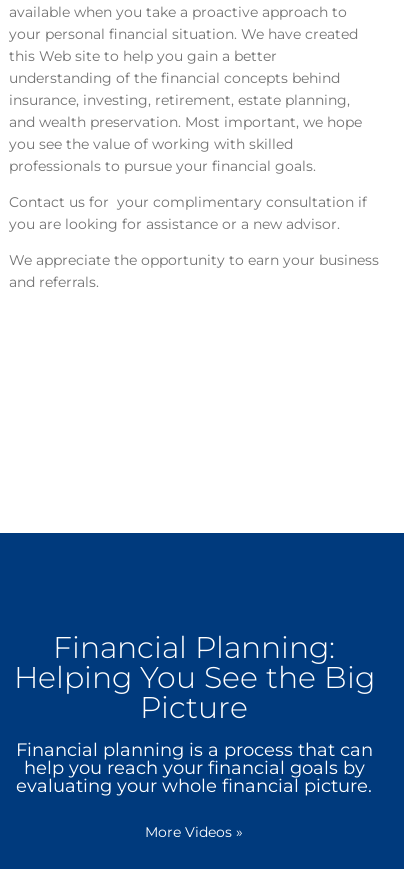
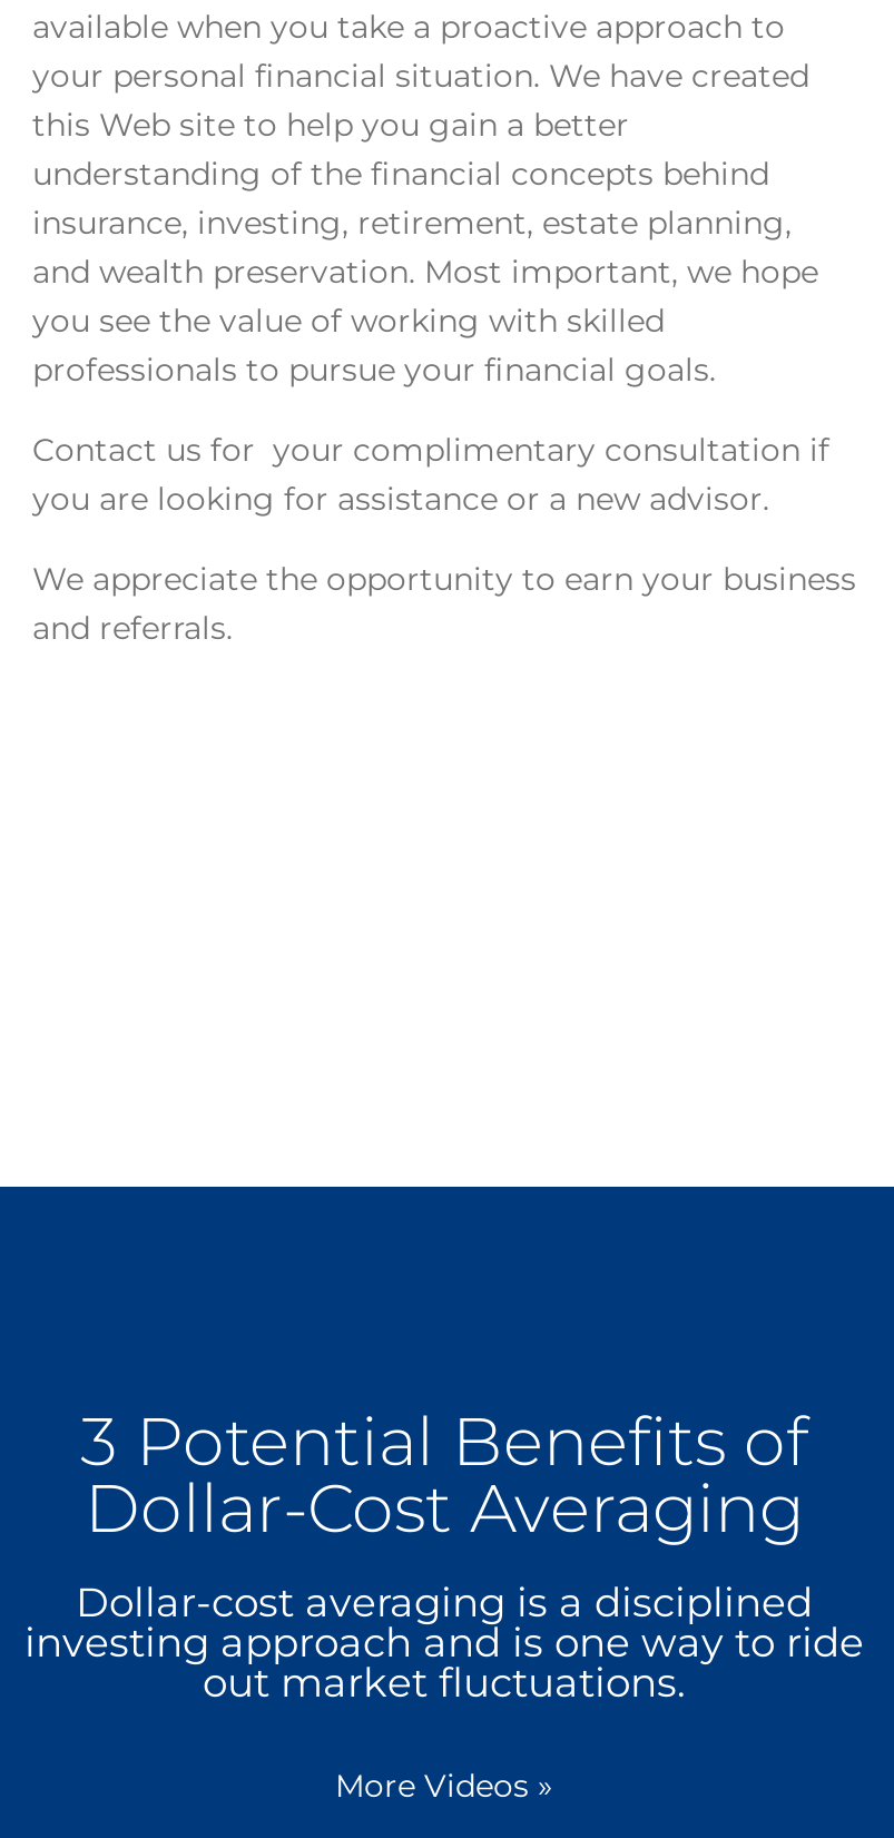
[13,629,374,797] Financial Planning: | Helping You See the Big | Picture | Financial planning is a process that can | help you reach your financial goals by | evaluating your whole financial picture. -> [24,1400,864,1707] 3 Potential Benefits of | Dollar-Cost Averaging | Dollar-cost averaging is a disciplined | investing approach and is one way to ride | out market fluctuations.

